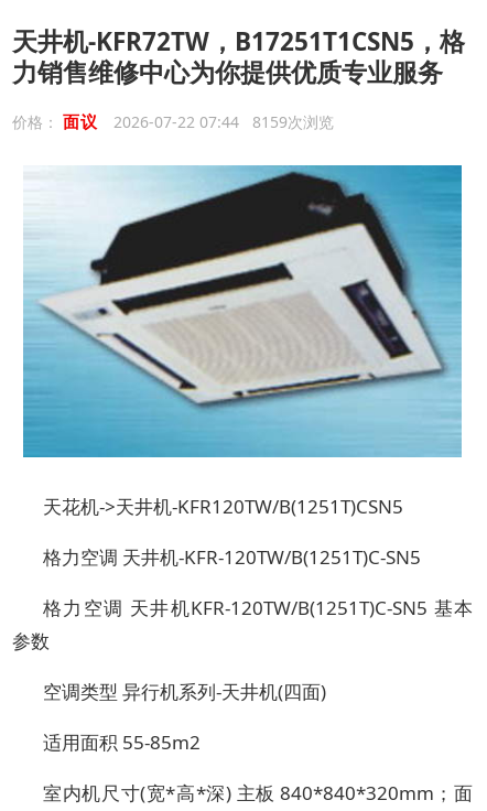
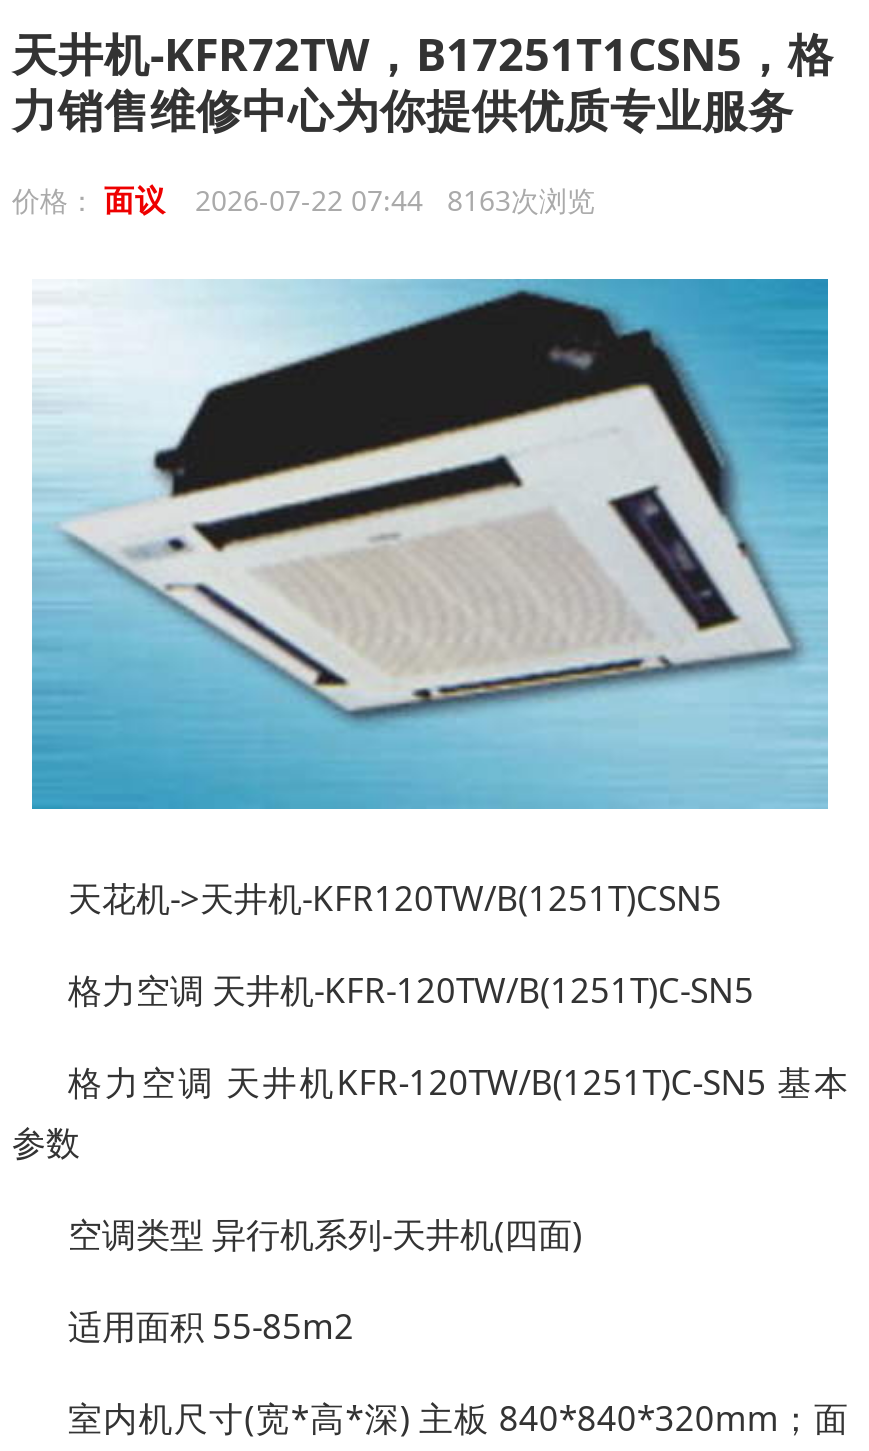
[12,110,333,132] 价格：面议 2026-07-22 07:44 8159次浏览 -> [12,179,595,219] 价格：面议 2026-07-22 07:44 8163次浏览

